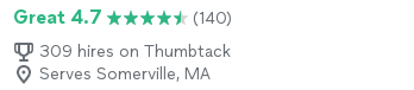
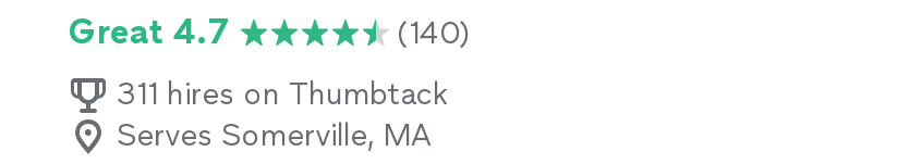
[39,41,231,62] 309 hires on Thumbtack -> [117,76,448,113] 311 hires on Thumbtack

